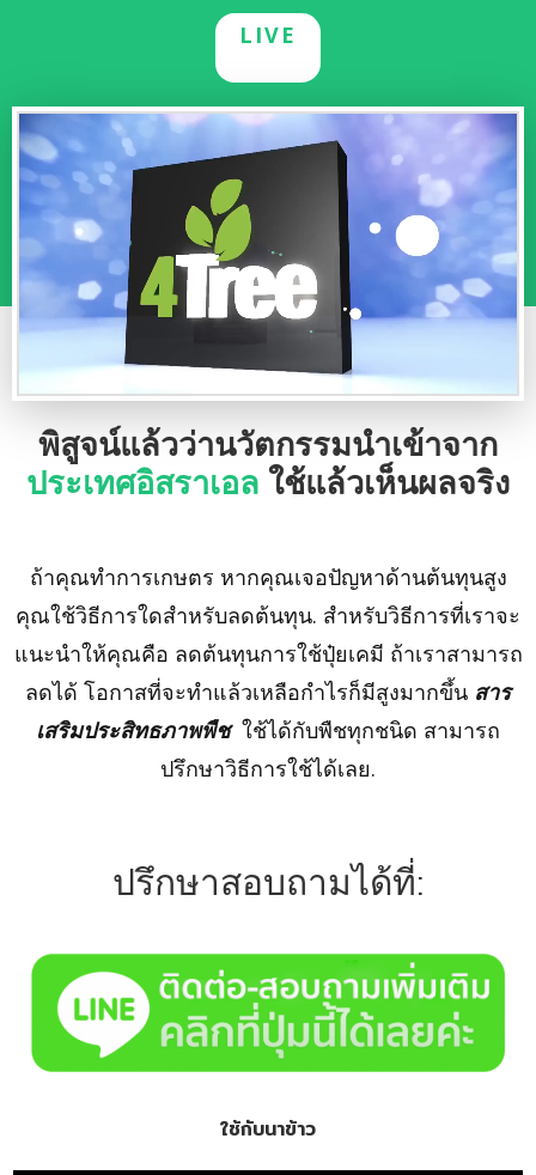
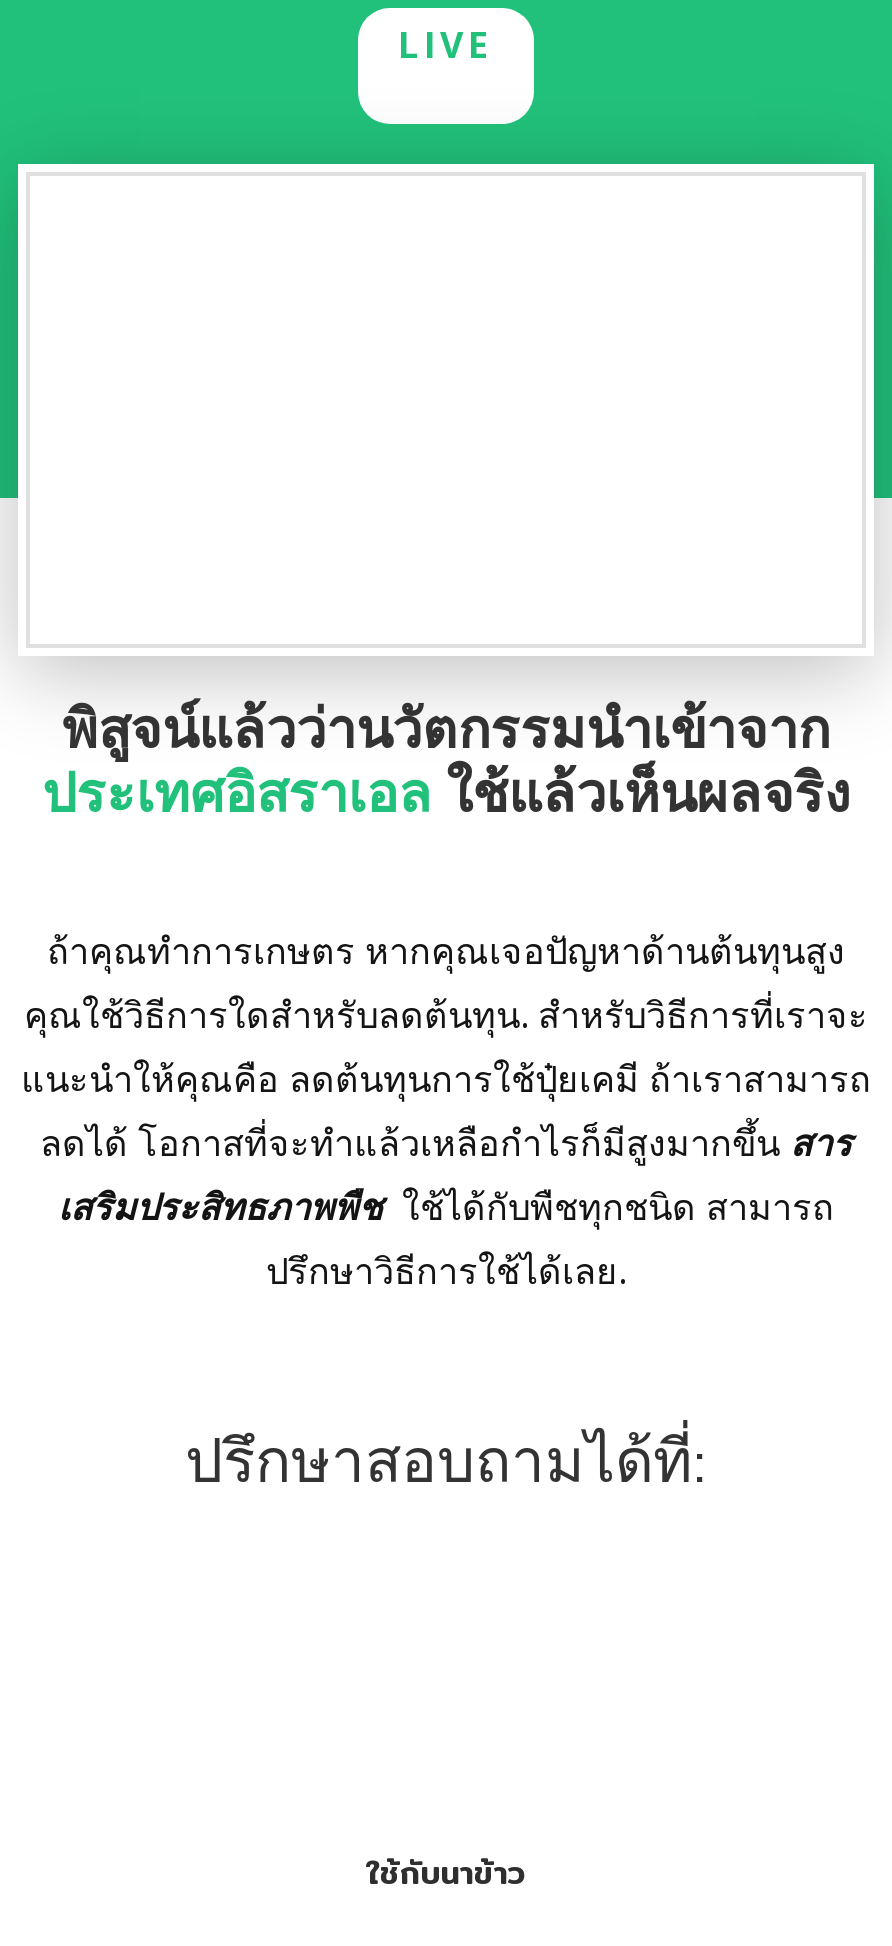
[18,112,518,392] [image] -> none
[30,952,506,1073] [image] -> none

